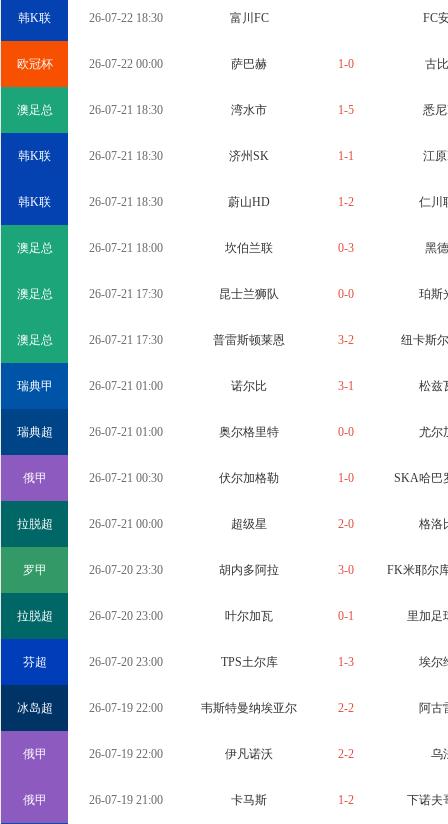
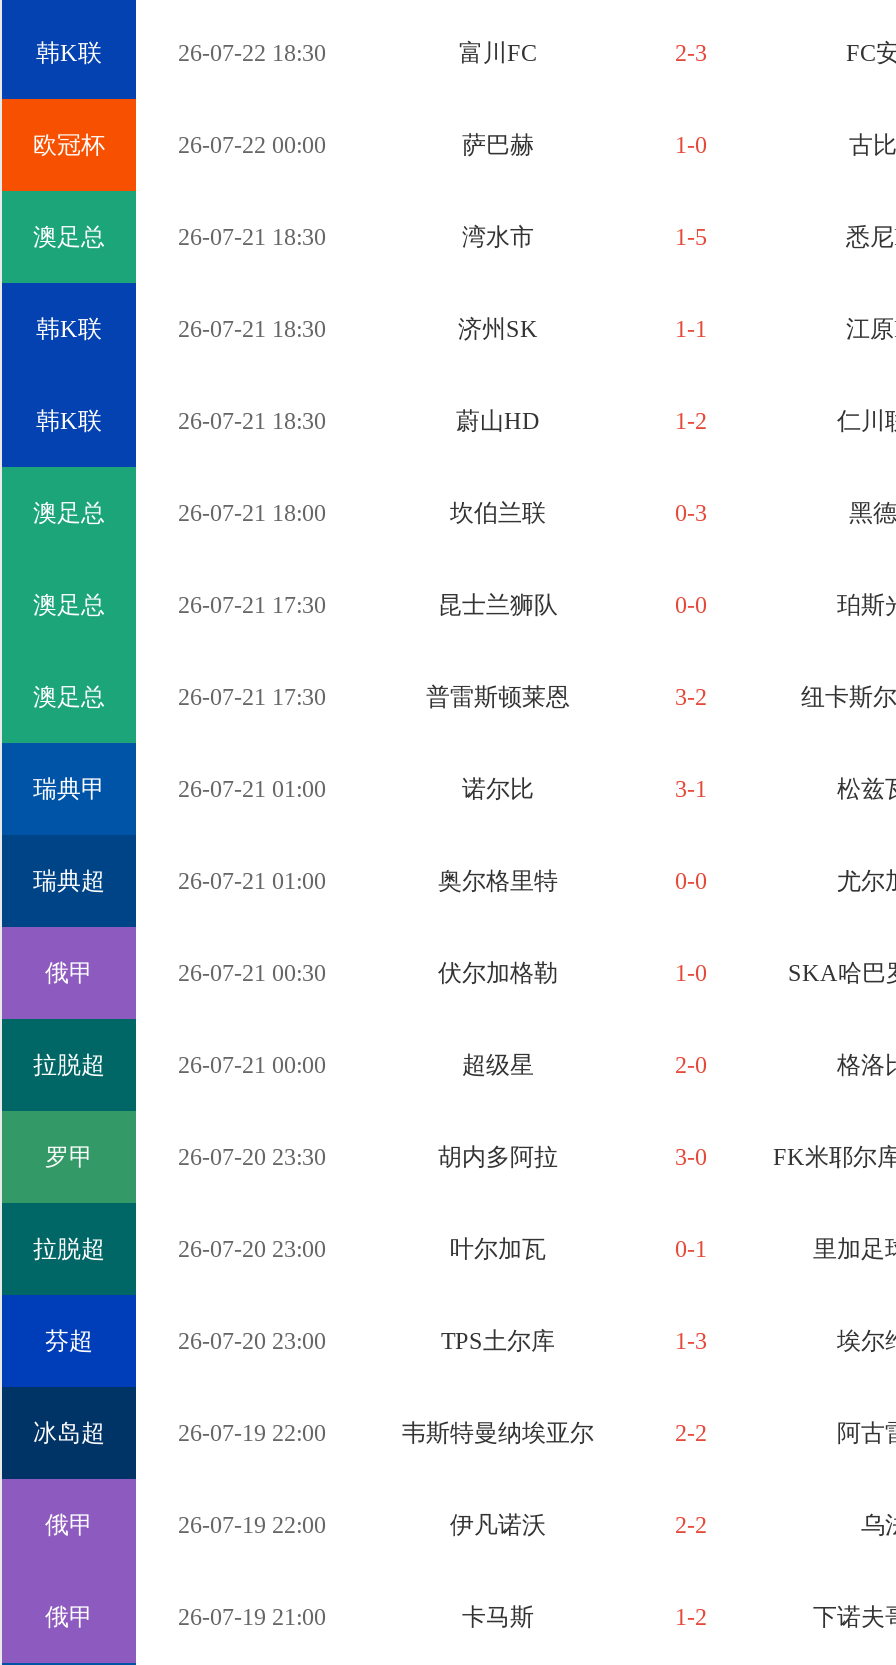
none -> [675,39,707,67] 2-3

